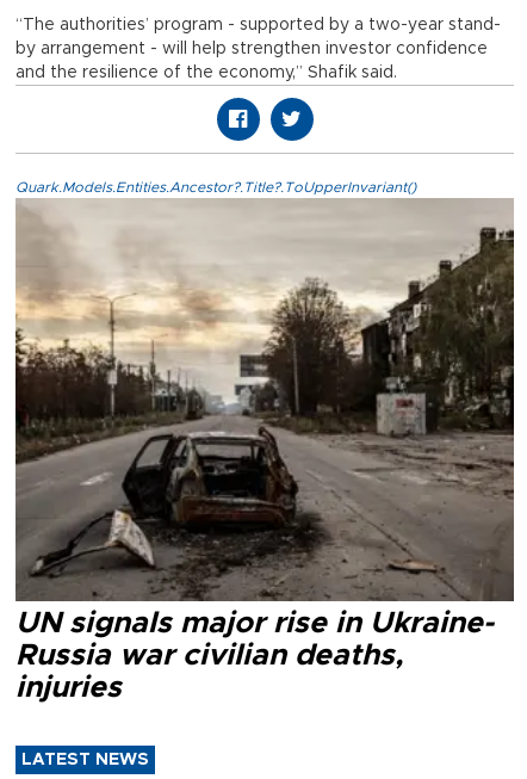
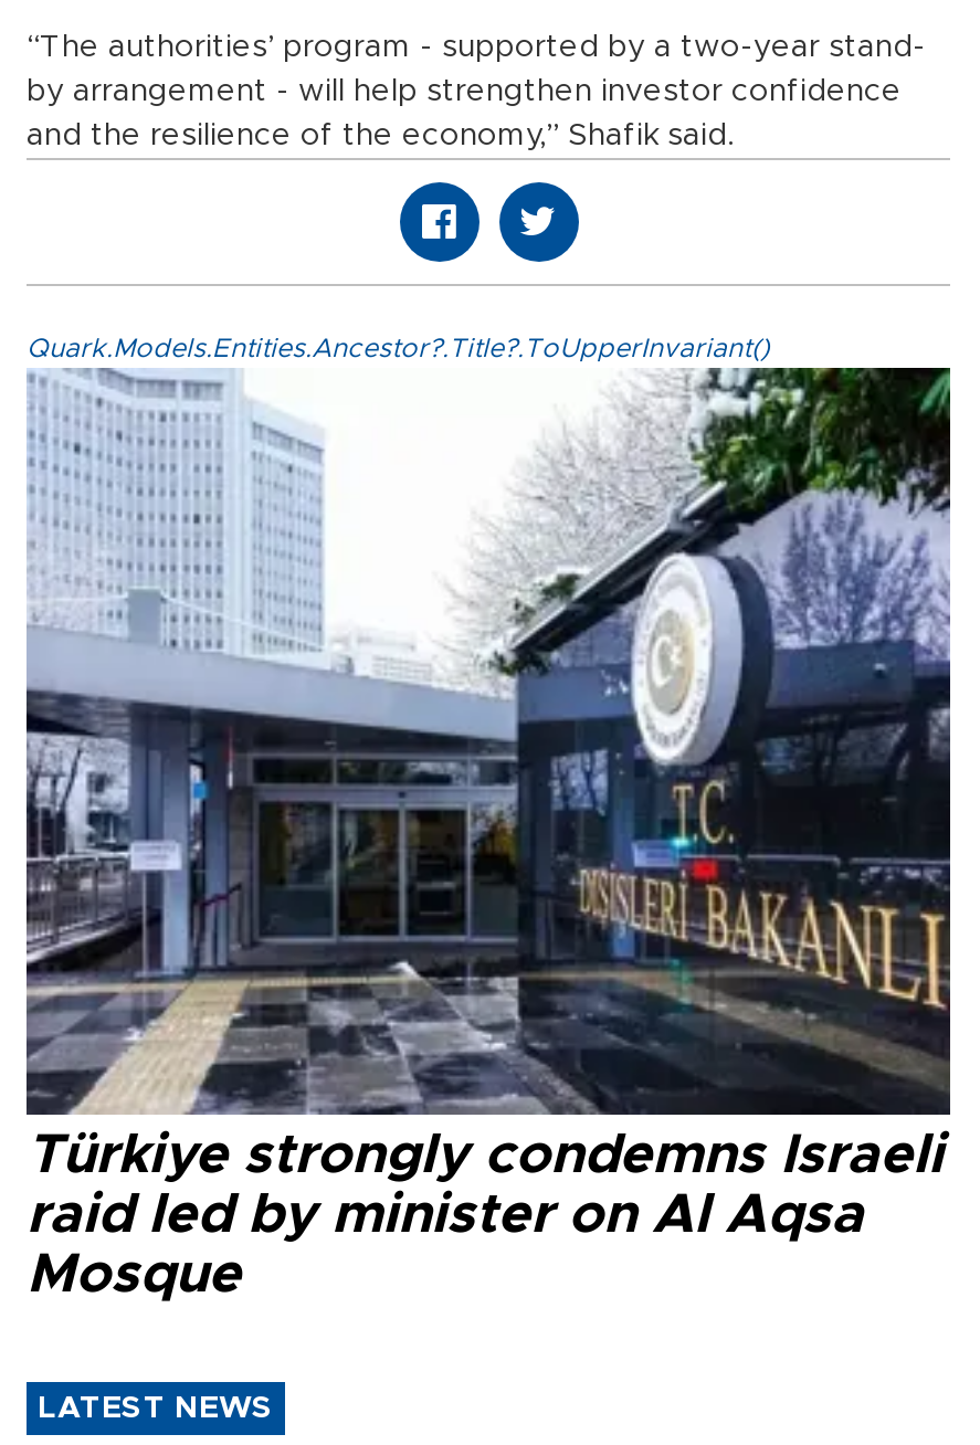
[14,198,515,702] [image] | UN signals major rise in Ukraine- | Russia war civilian deaths, | injuries -> [24,368,952,1301] [image] | Türkiye strongly condemns Israeli | raid led by minister on Al Aqsa | Mosque

